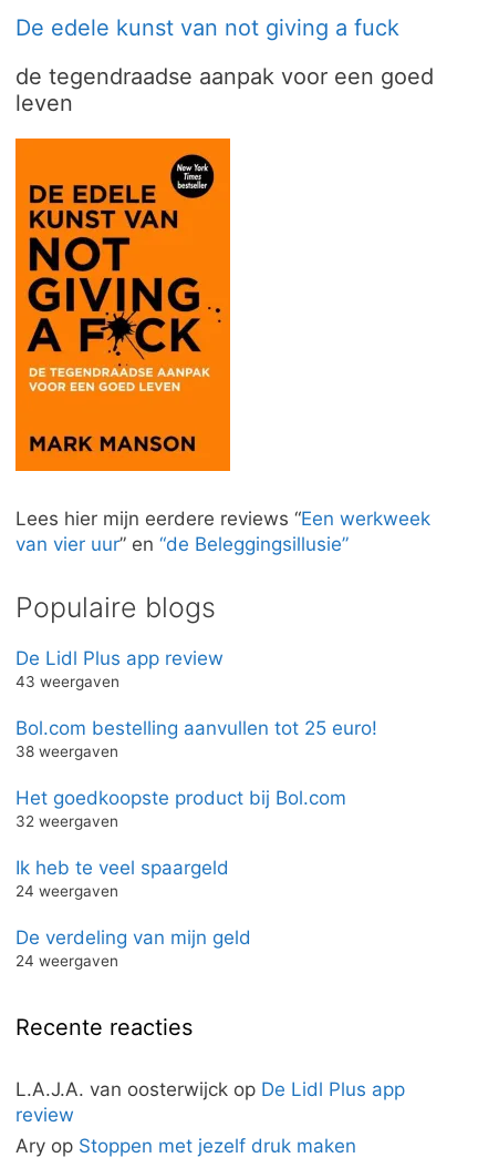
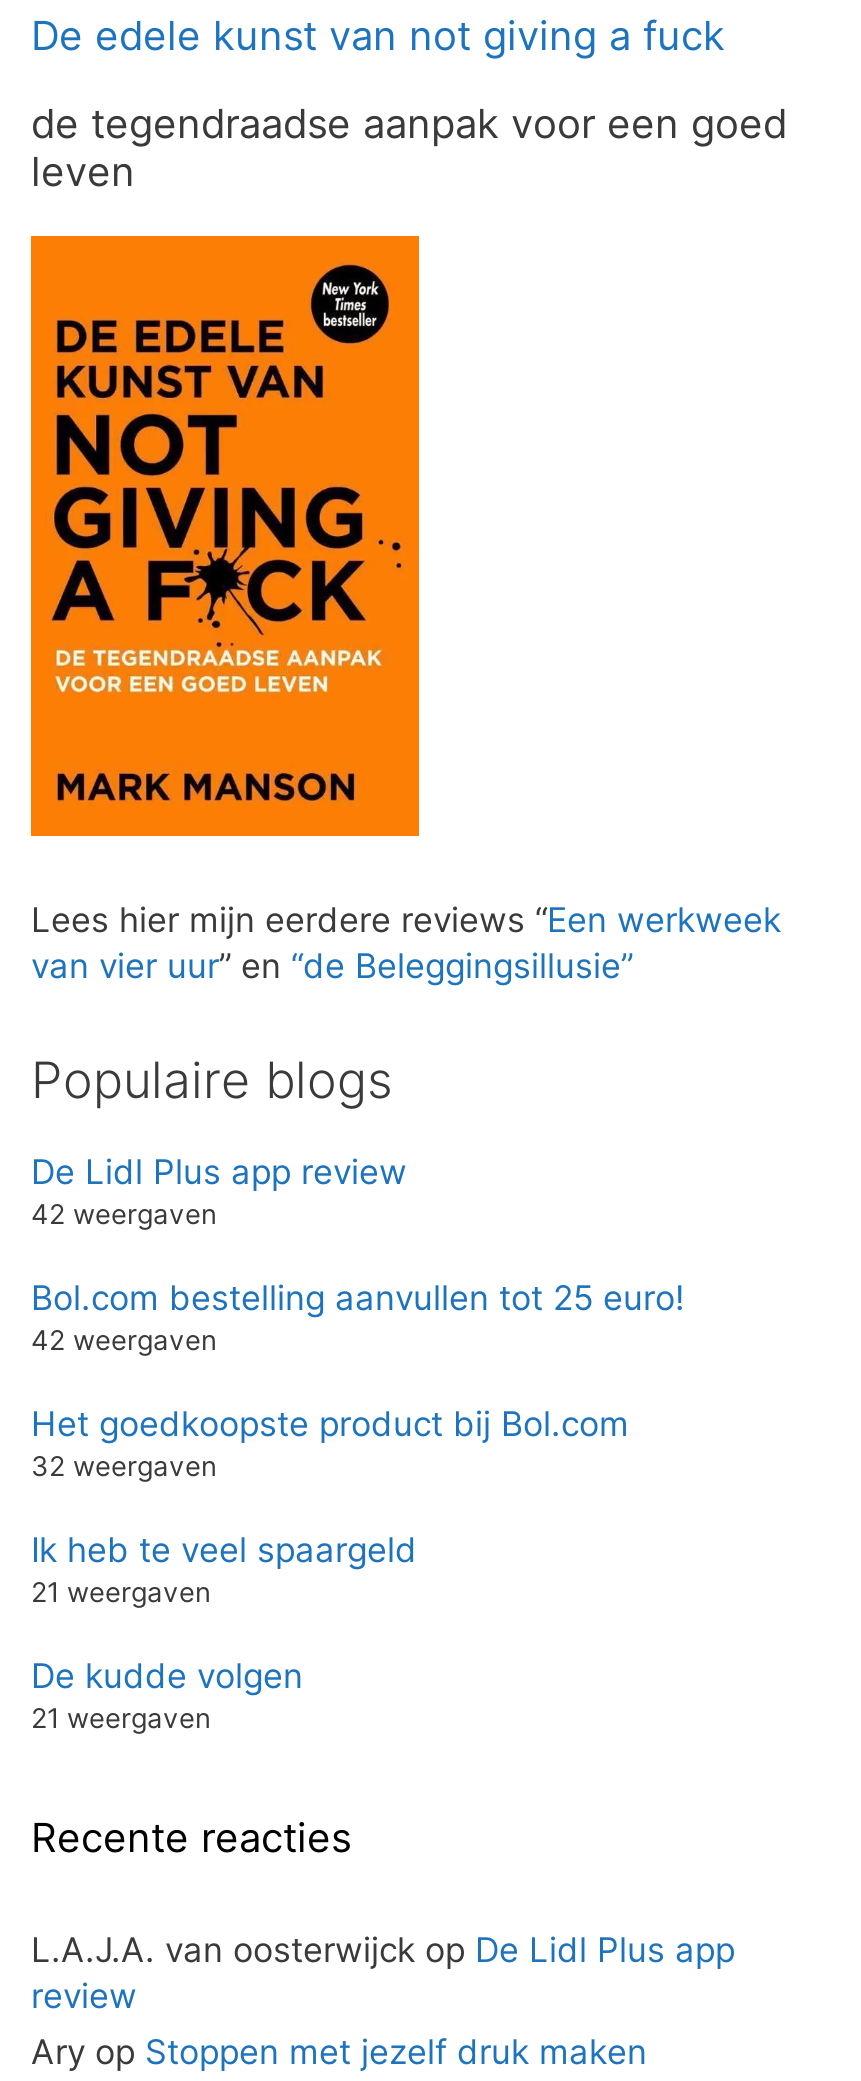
[15,672,119,690] 43 weergaven -> [31,1198,217,1230] 42 weergaven
[15,742,118,760] 38 weergaven -> [31,1324,217,1356] 42 weergaven
[15,882,118,899] 24 weergaven -> [31,1576,211,1608] 21 weergaven
[15,926,251,969] De verdeling van mijn geld | 24 weergaven -> [31,1656,303,1734] De kudde volgen | 21 weergaven

